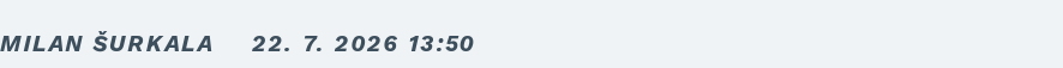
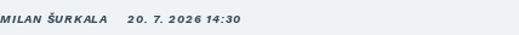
[0,30,475,56] MILAN ŠURKALA 22. 7. 2026 13:50 -> [0,12,241,25] MILAN ŠURKALA 20. 7. 2026 14:30

